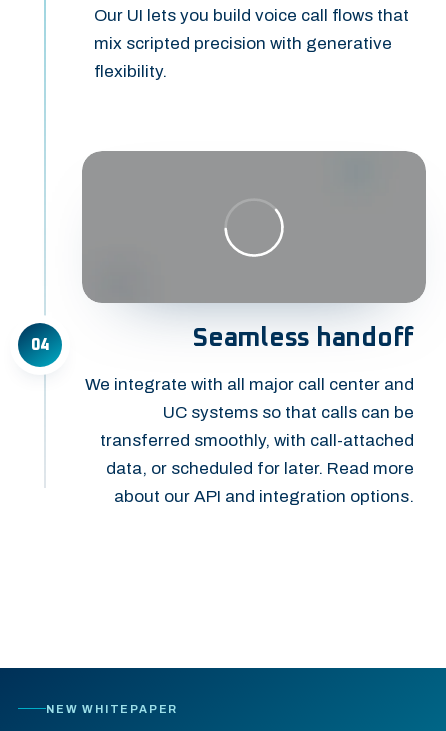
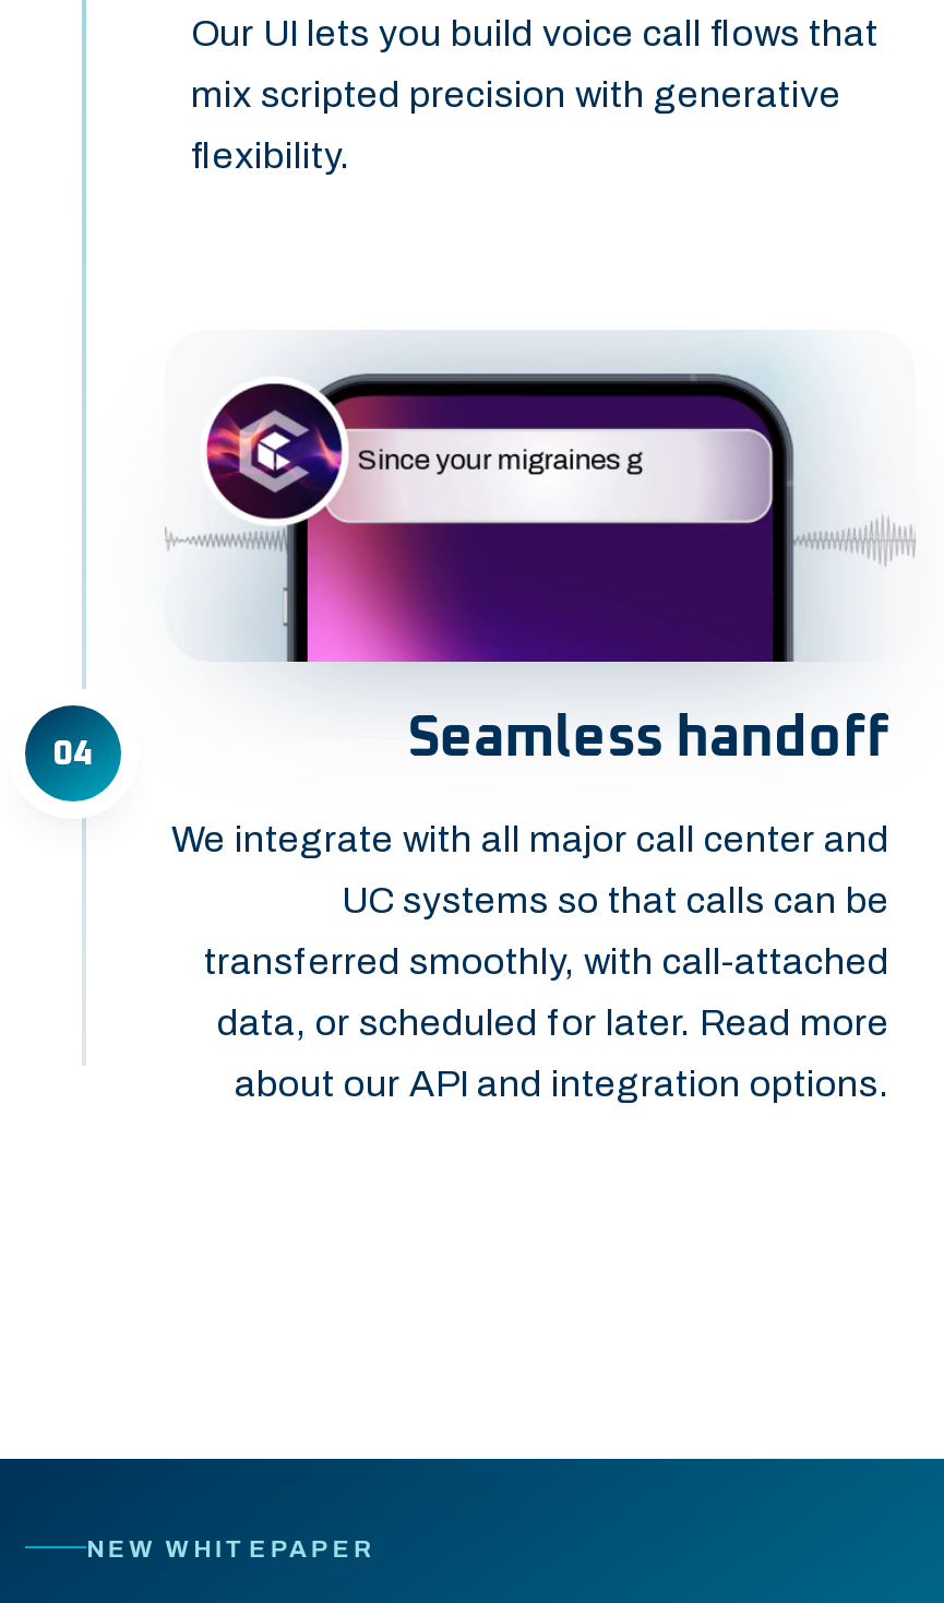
none -> [165,332,913,664] [image]

